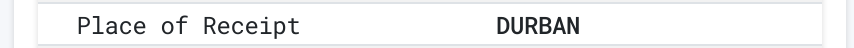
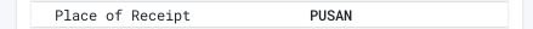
[496,8,580,40] DURBAN -> [310,5,352,24] PUSAN

